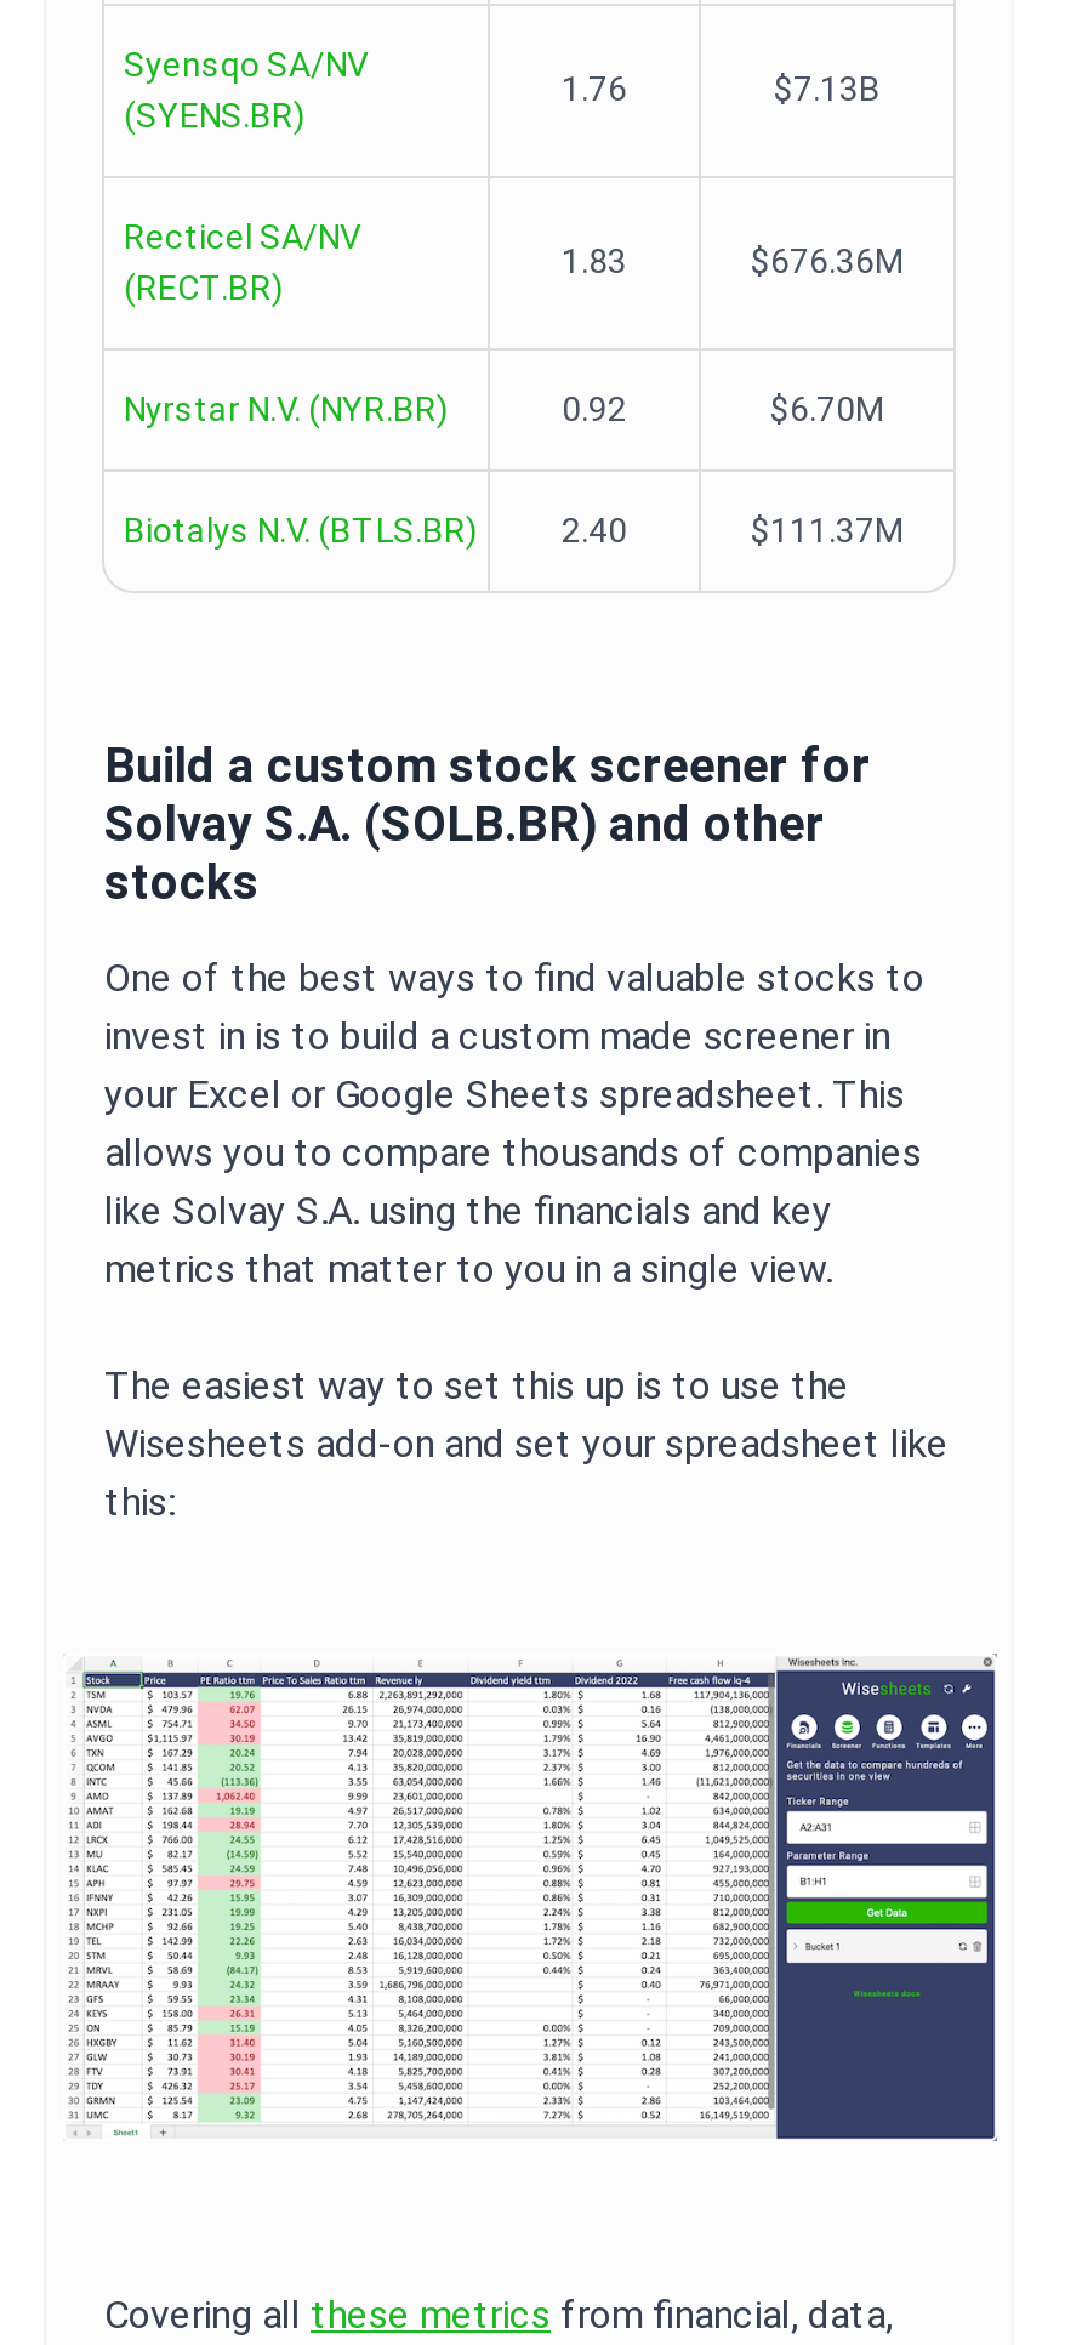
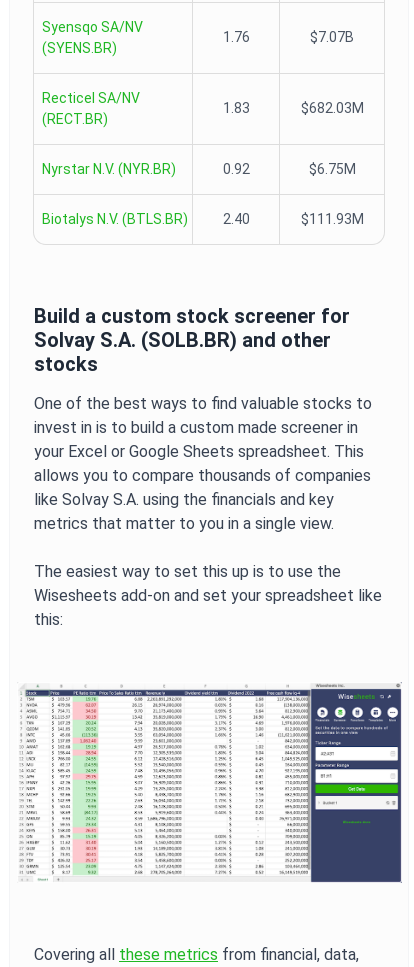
[774,69,881,108] $7.13B -> [310,29,354,45] $7.07B
[751,241,904,280] $676.36M -> [300,100,363,116] $682.03M
[770,389,884,428] $6.70M -> [308,161,355,177] $6.75M
[751,511,904,550] $111.37M -> [300,211,363,227] $111.93M

